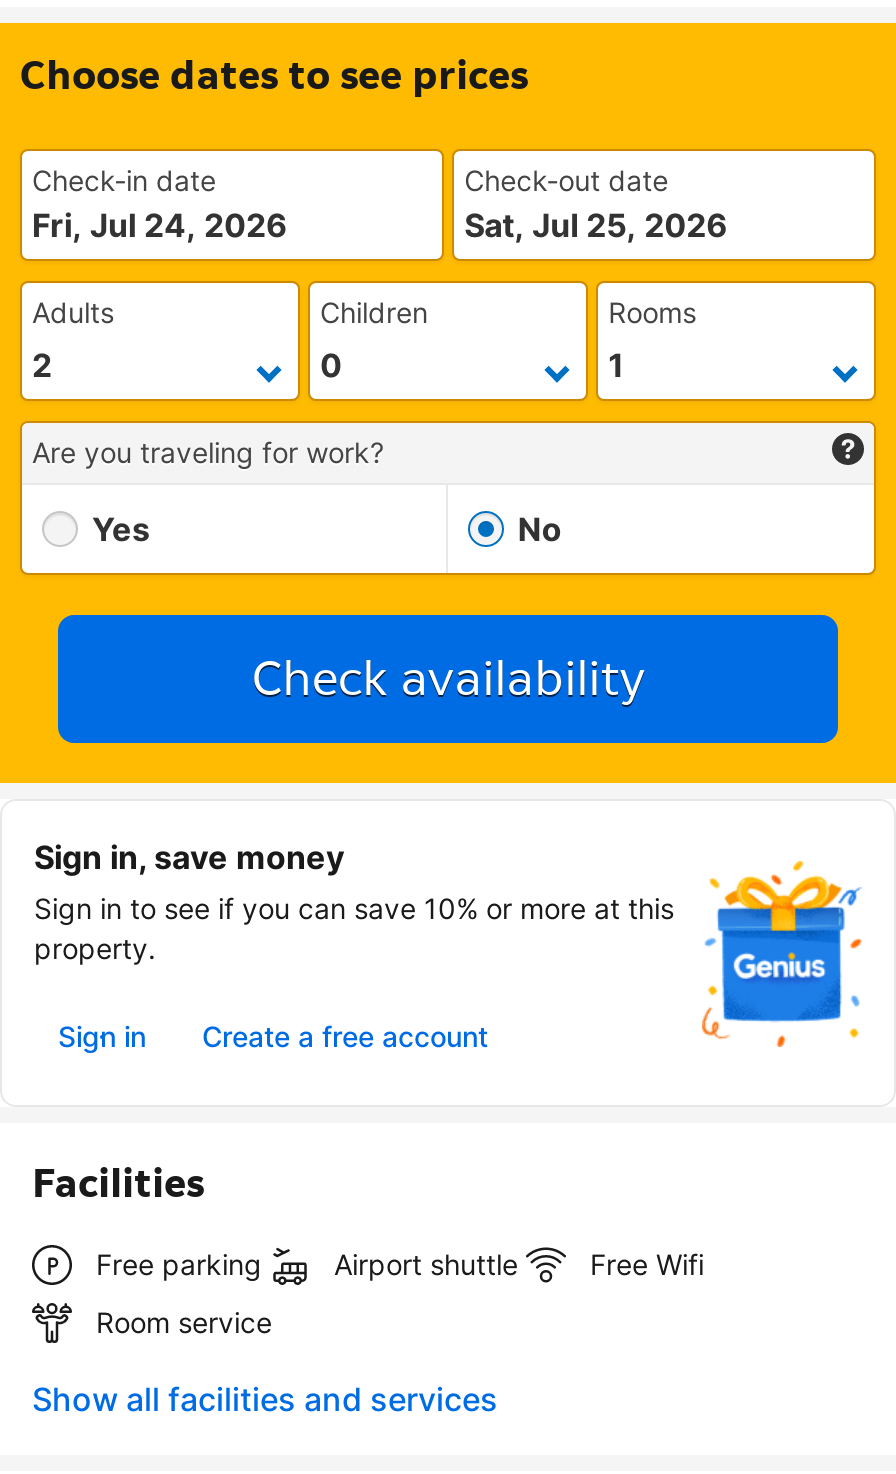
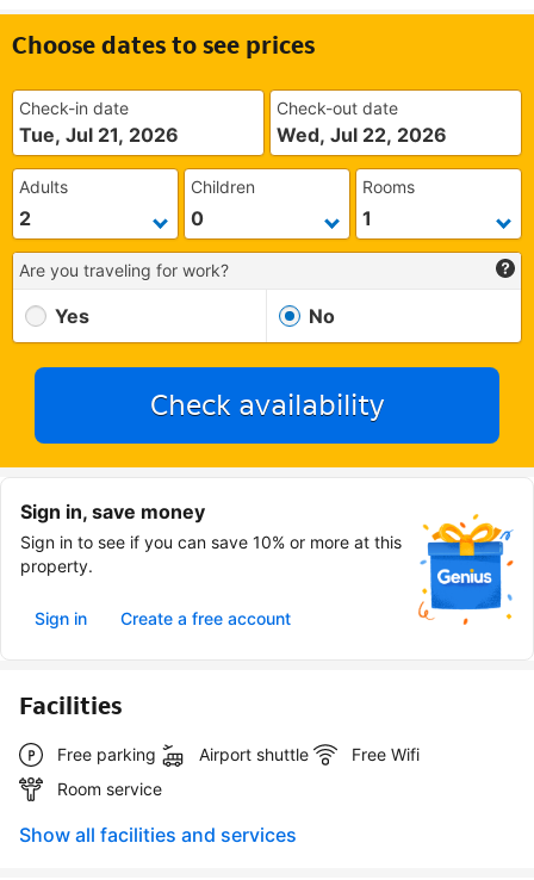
[32,205,288,245] Fri, Jul 24, 2026 -> [19,123,179,147] Tue, Jul 21, 2026
[464,205,728,245] Sat, Jul 25, 2026 -> [277,123,447,147] Wed, Jul 22, 2026

